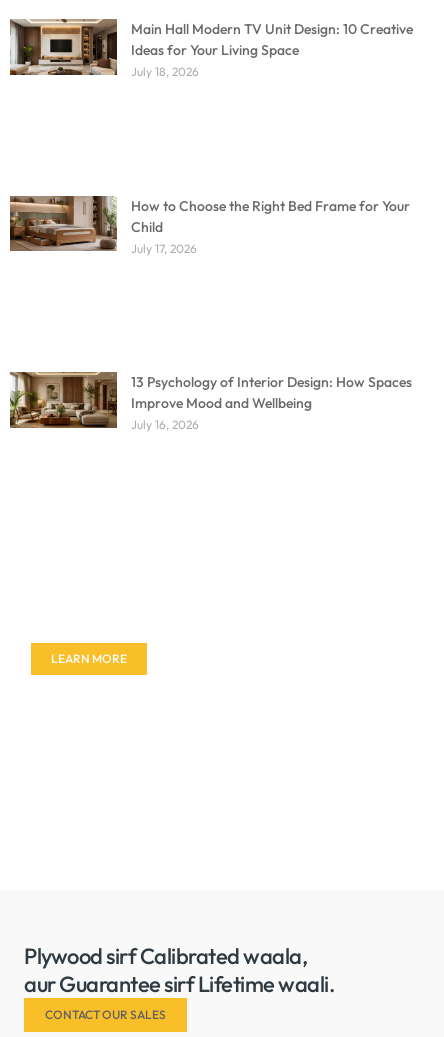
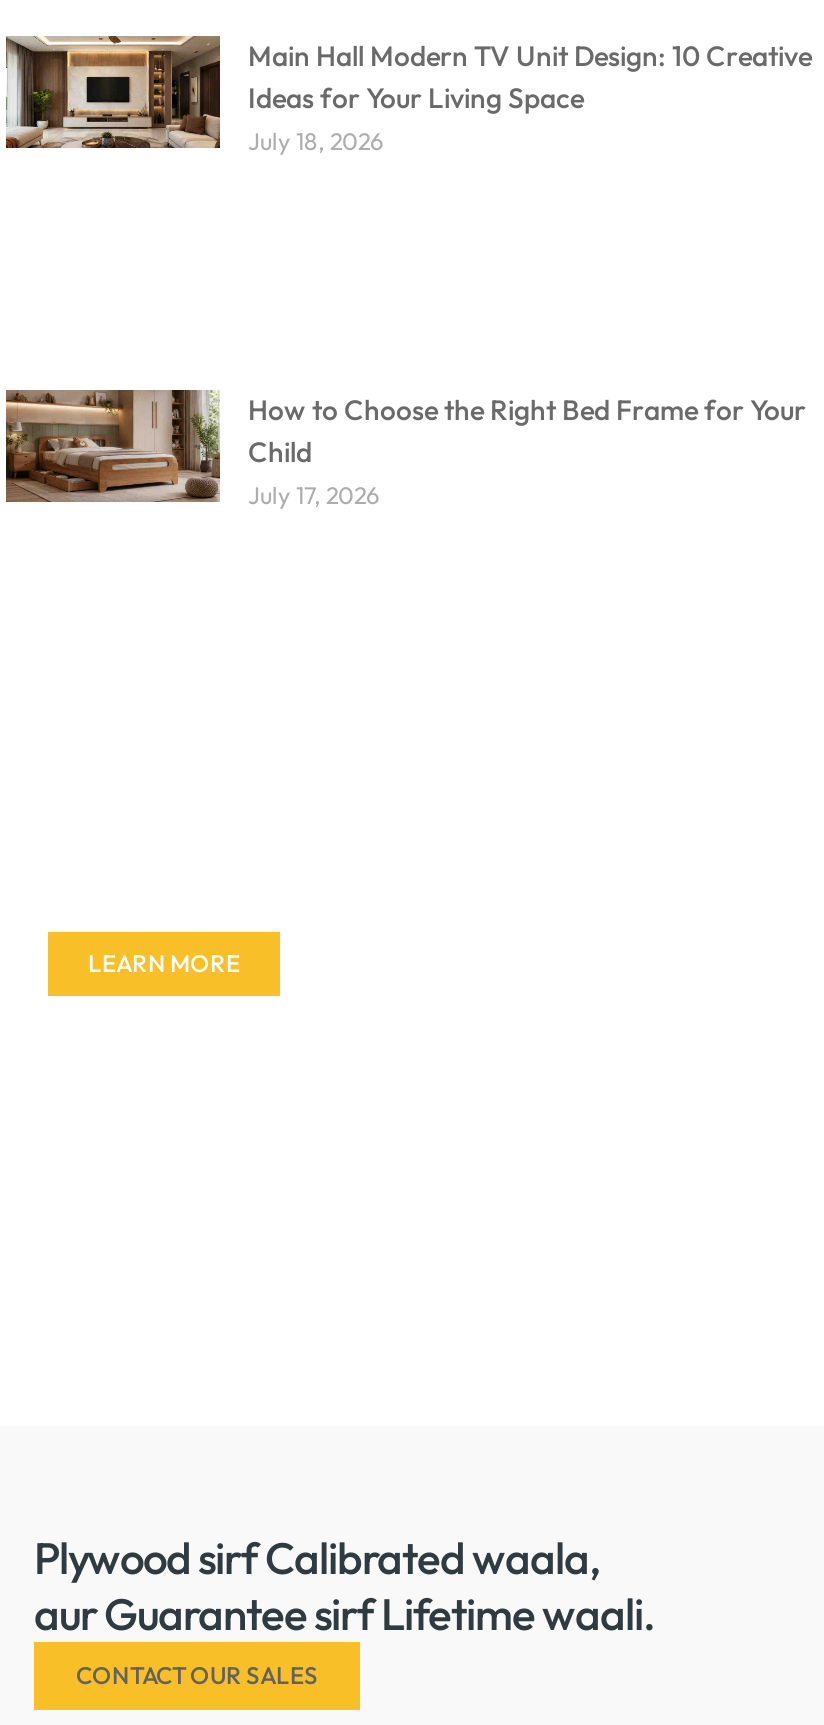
[9,371,412,432] [image] | 13 Psychology of Interior Design: How Spaces | Improve Mood and Wellbeing | July 16, 2026 -> none

